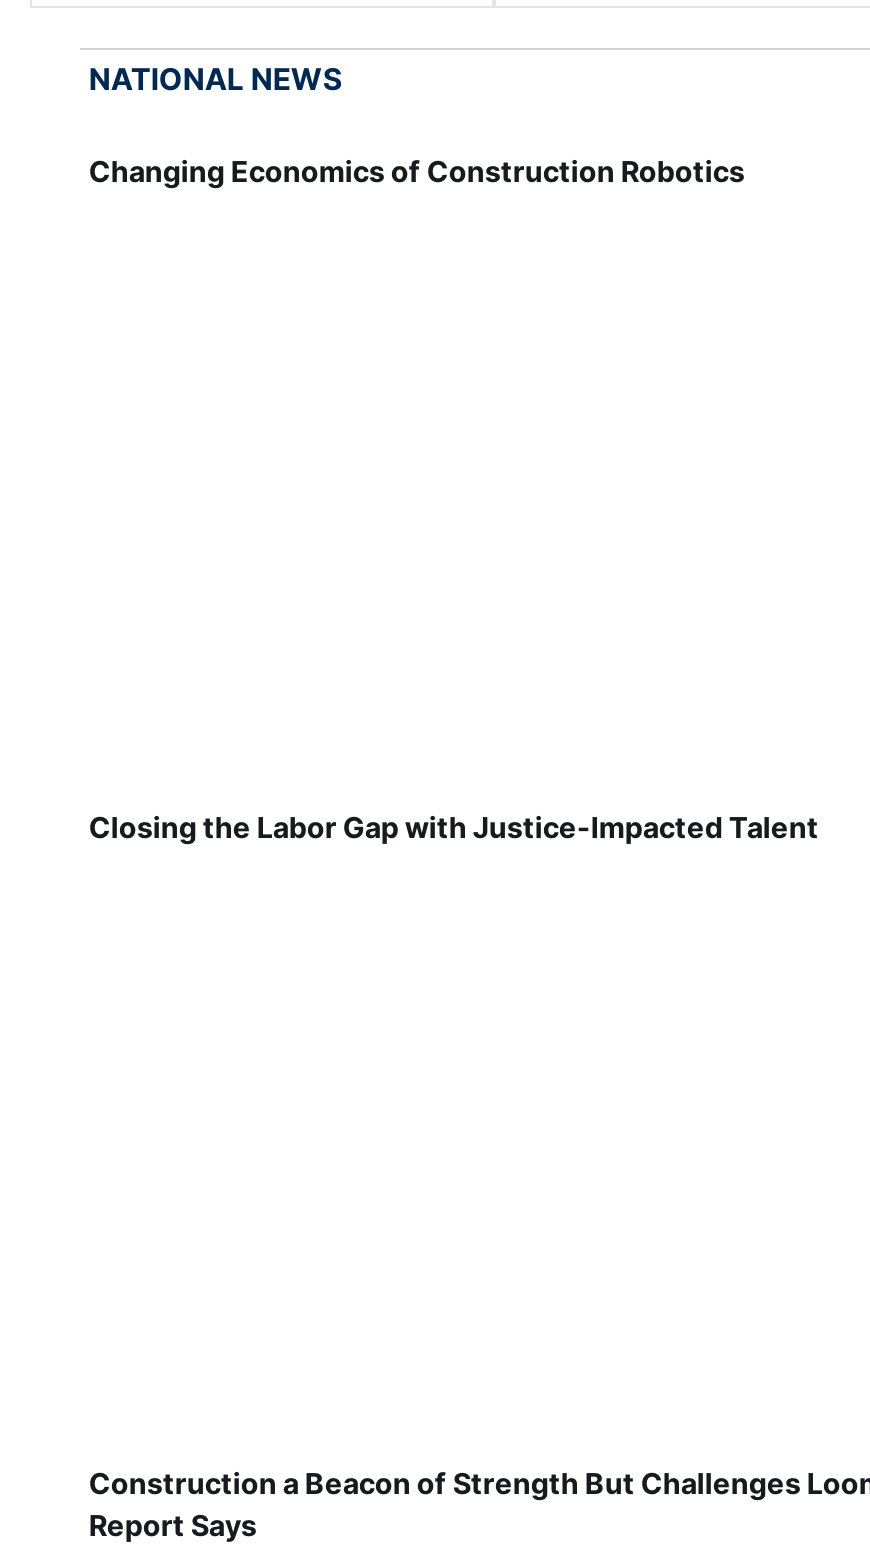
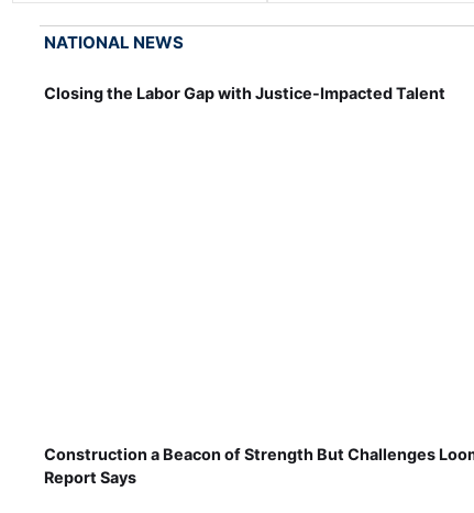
[89,153,745,187] Changing Economics of Construction Robotics -> none

